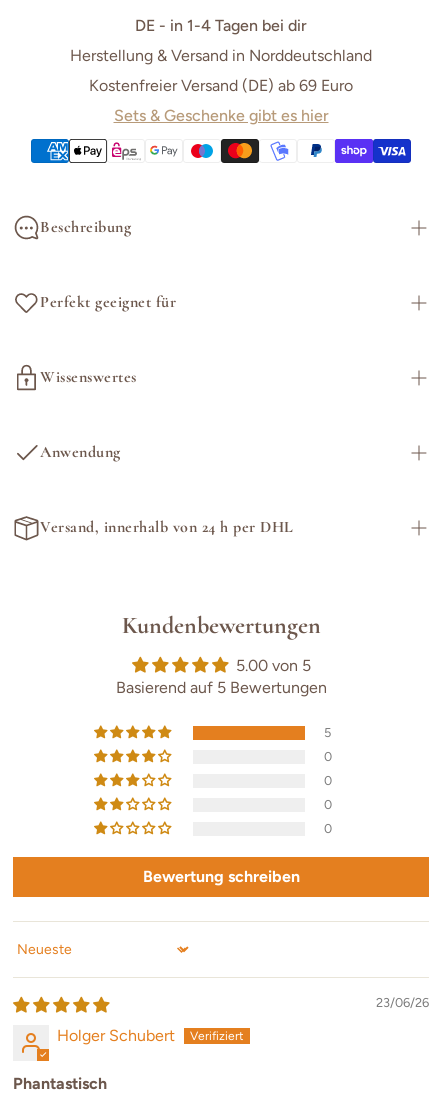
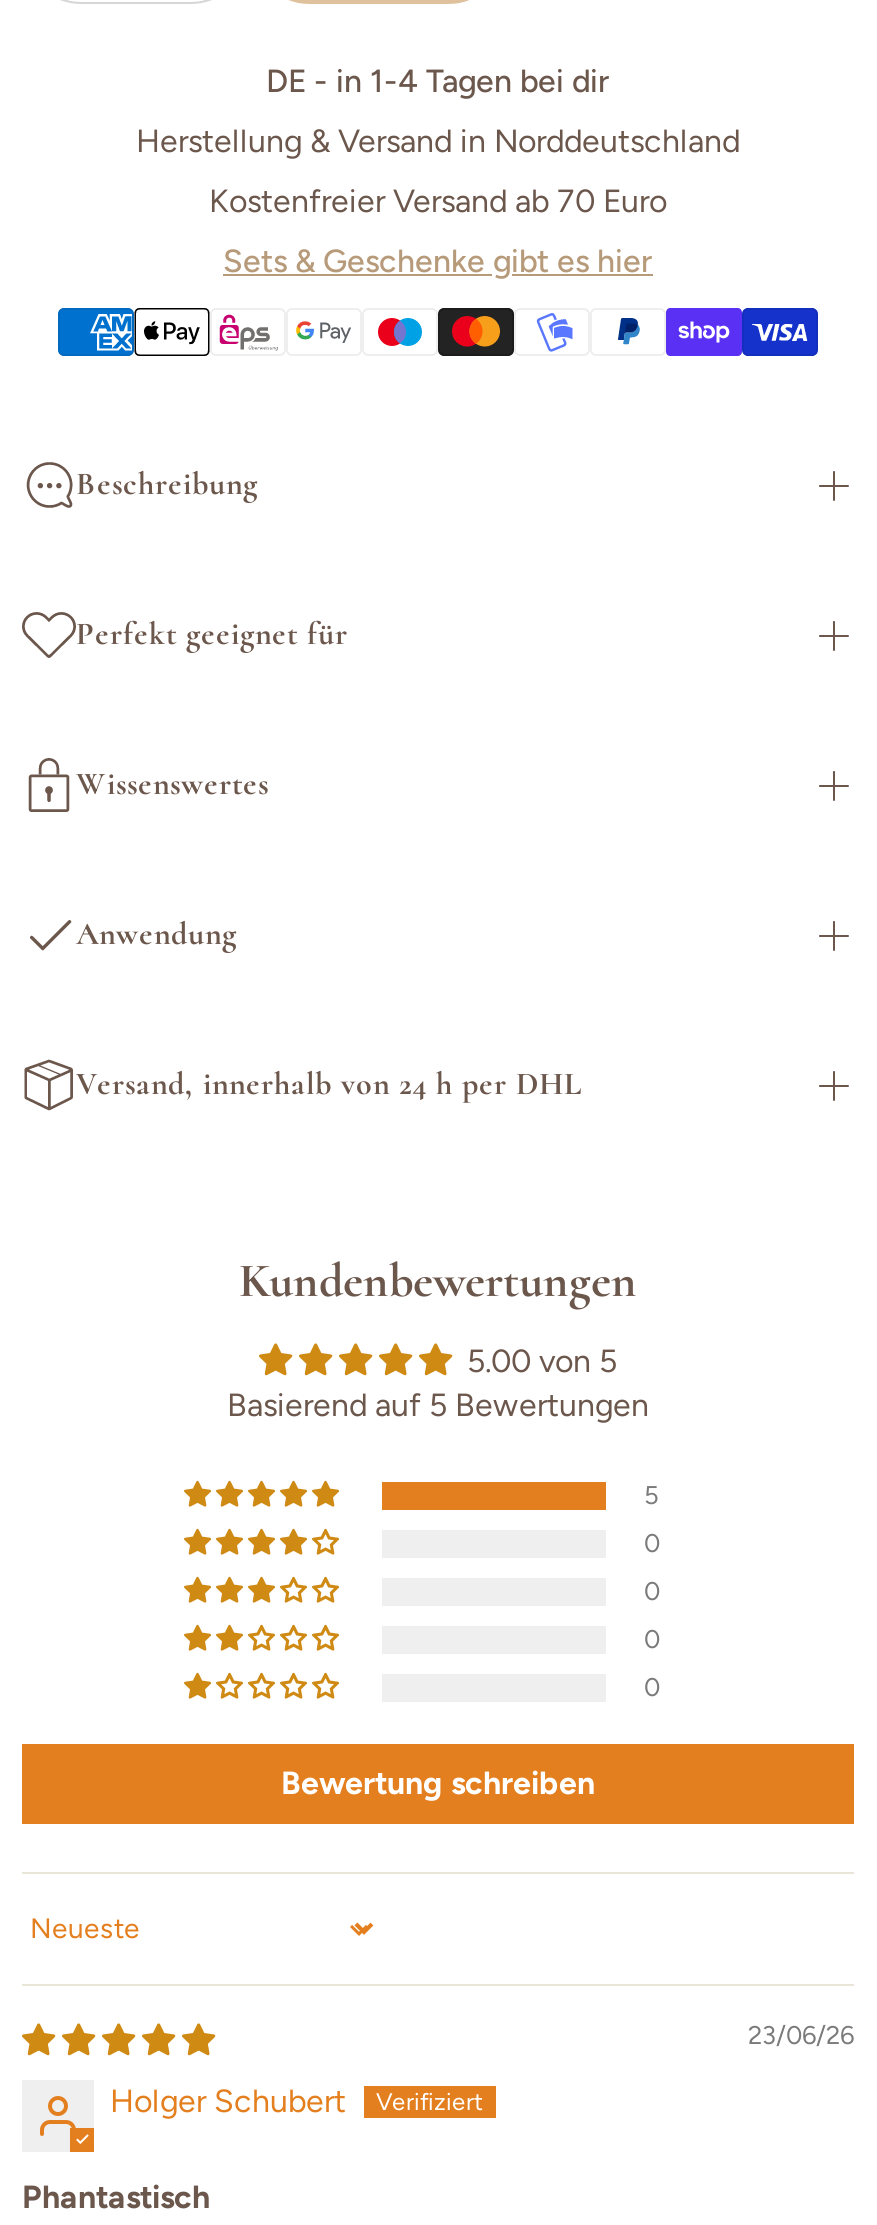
[89,76,353,95] Kostenfreier Versand (DE) ab 69 Euro -> [209,182,667,220] Kostenfreier Versand ab 70 Euro

